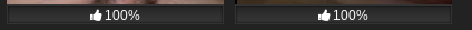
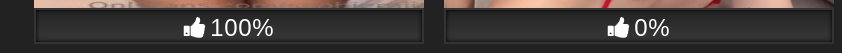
[333,8,369,24] 100% -> [634,14,670,42] 0%

